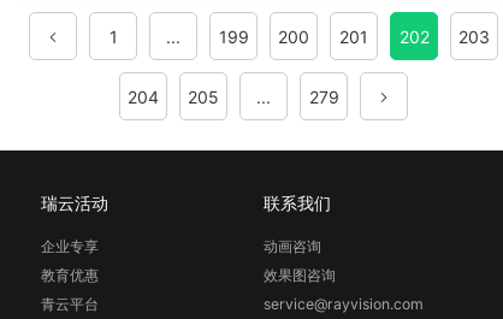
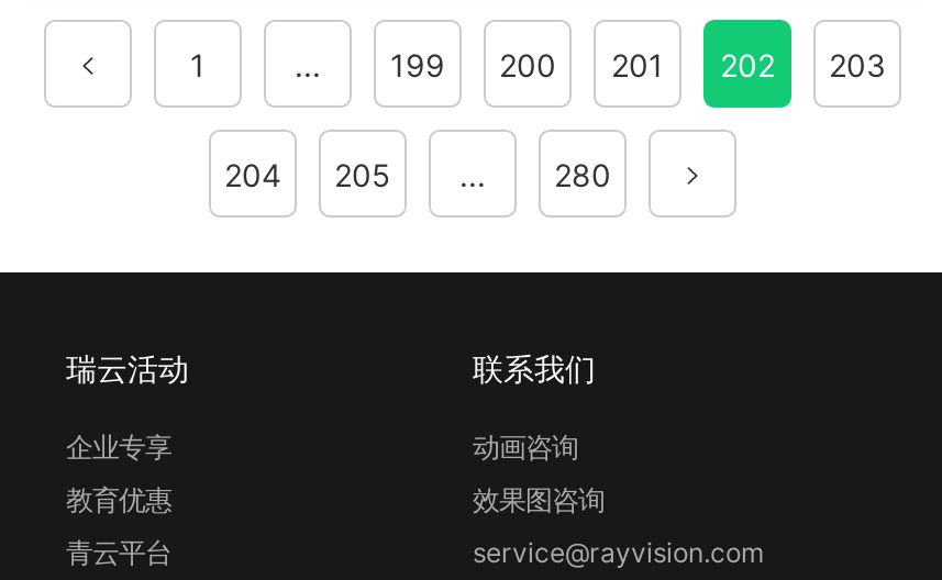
[309,86,339,107] 279 -> [554,155,611,192] 280

